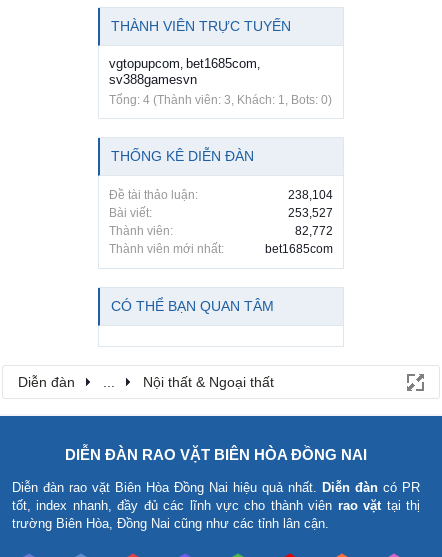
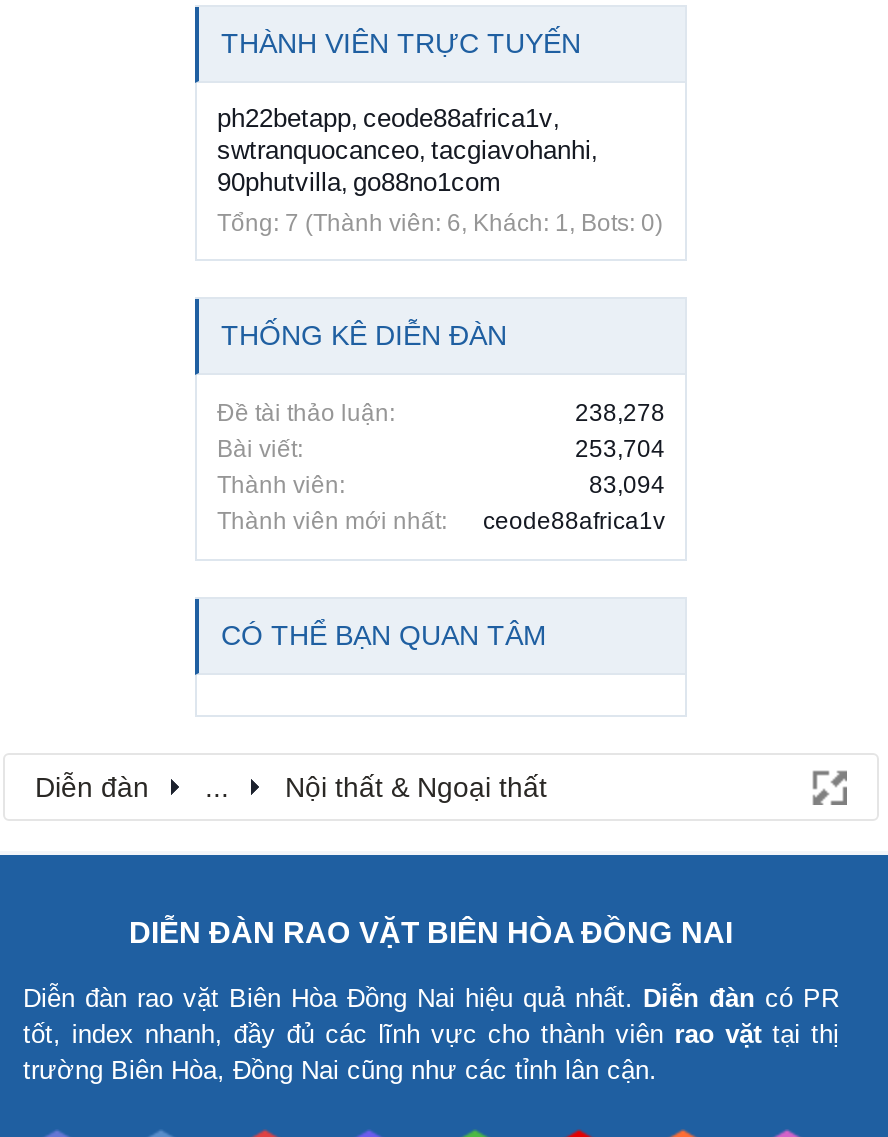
[109,55,332,106] vgtopupcom, bet1685com, | sv388gamesvn | Tổng: 4 (Thành viên: 3, Khách: 1, Bots: 0) -> [217,102,663,236] ph22betapp, ceode88africa1v, | swtranquocanceo, tacgiavohanhi, | 90phutvilla, go88no1com | Tổng: 7 (Thành viên: 6, Khách: 1, Bots: 0)
[288,187,333,201] 238,104 -> [575,398,665,426] 238,278
[288,205,333,219] 253,527 -> [575,434,665,462] 253,704
[295,223,333,237] 82,772 -> [589,470,665,498] 83,094
[265,241,333,255] bet1685com -> [483,506,665,534] ceode88africa1v

